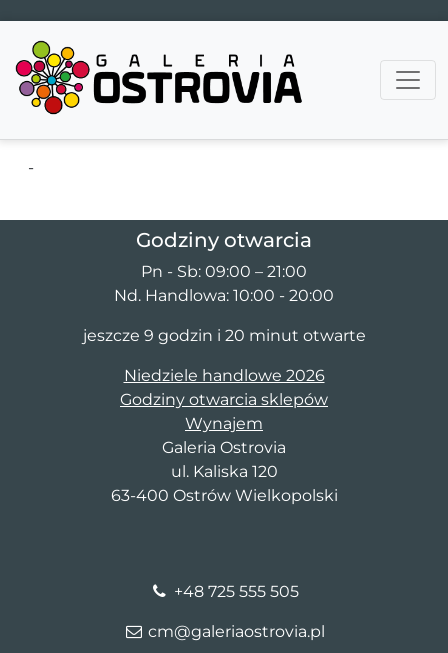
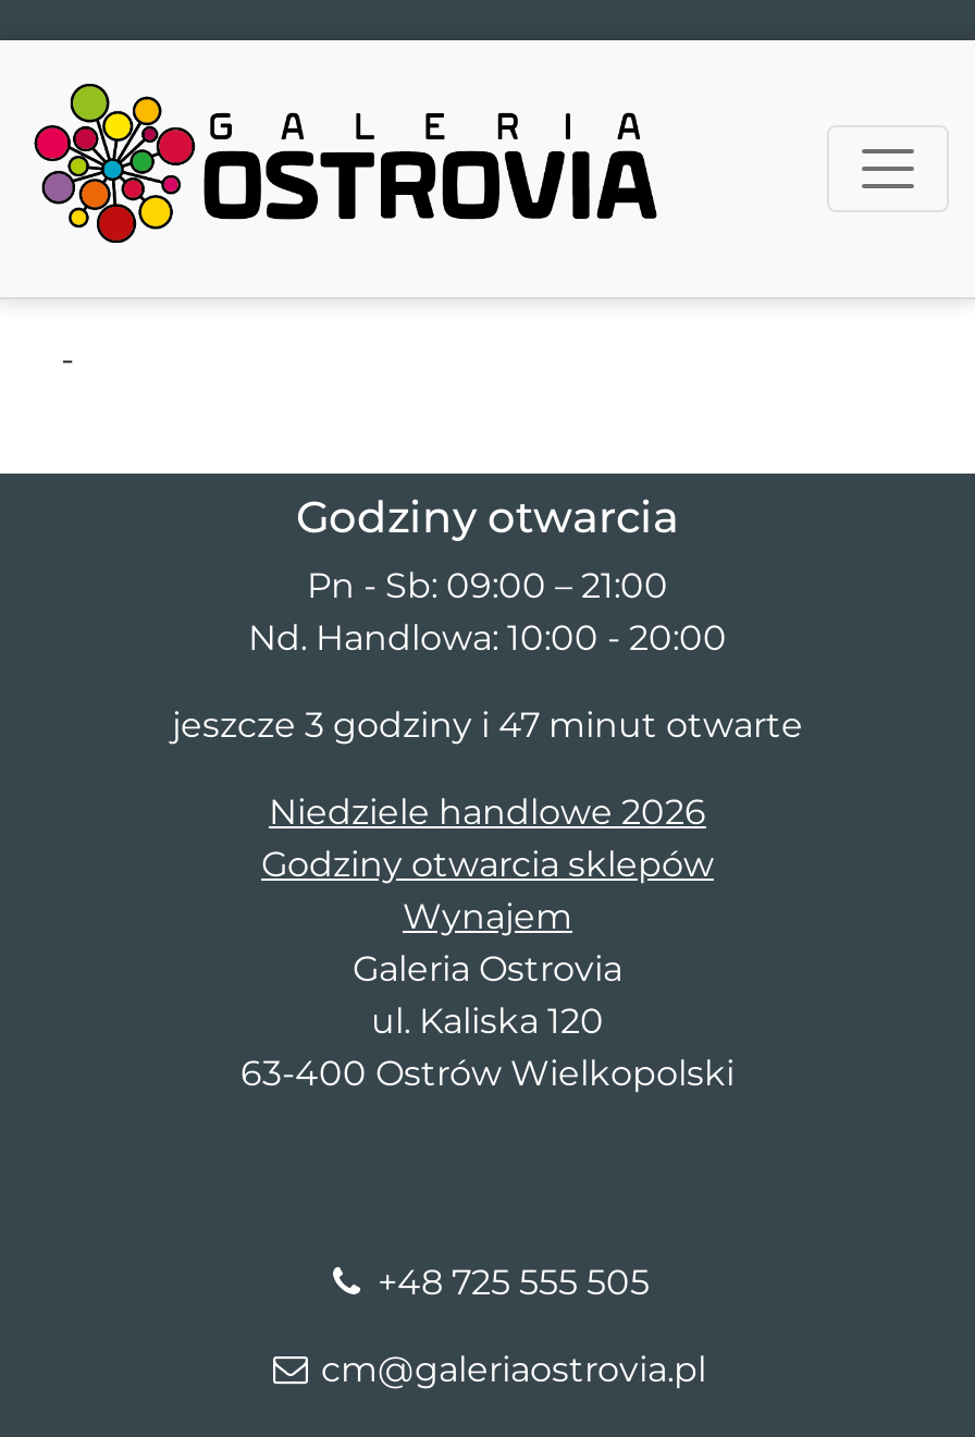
[82,326,365,345] jeszcze 9 godzin i 20 minut otwarte -> [172,705,803,747] jeszcze 3 godziny i 47 minut otwarte

